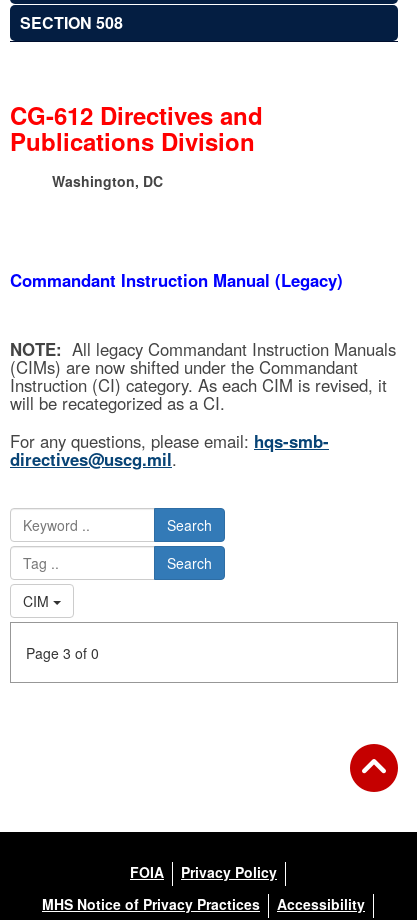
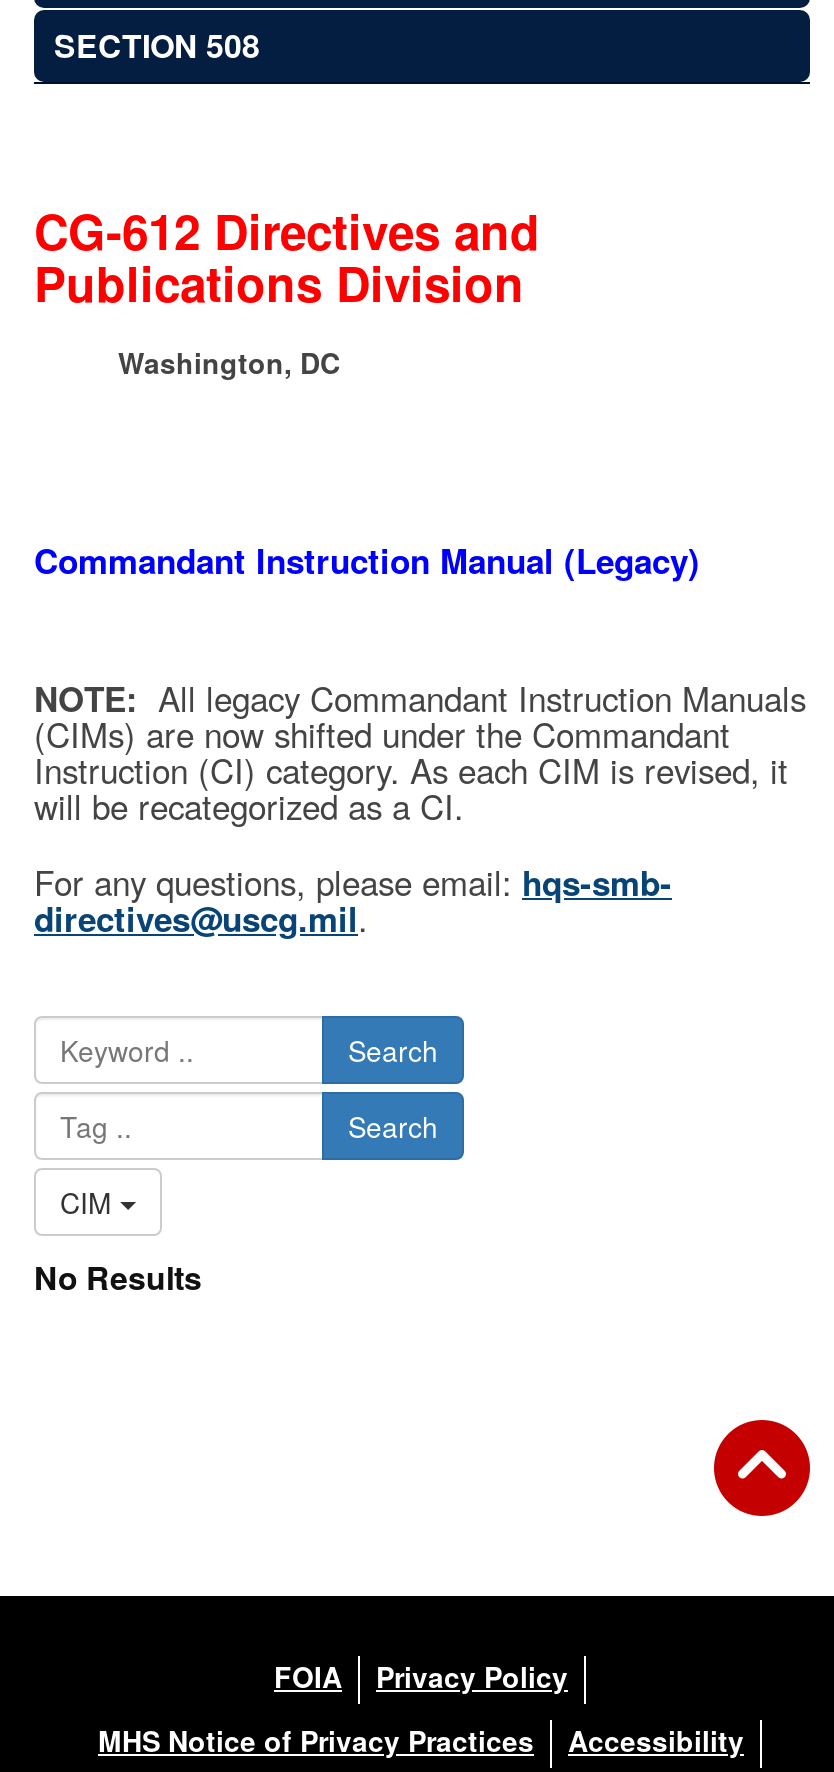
[26,643,99,663] Page 3 of 0 -> [34,1253,202,1299] No Results

